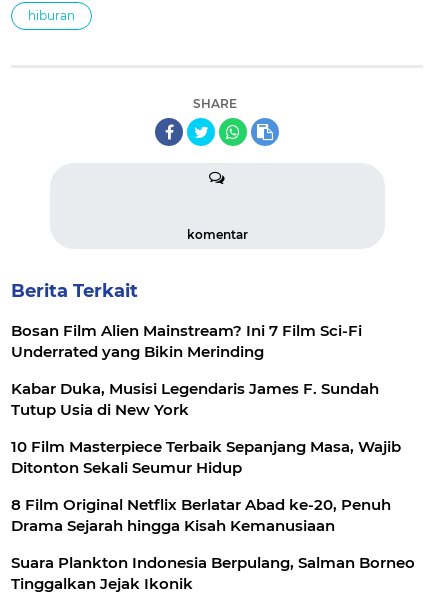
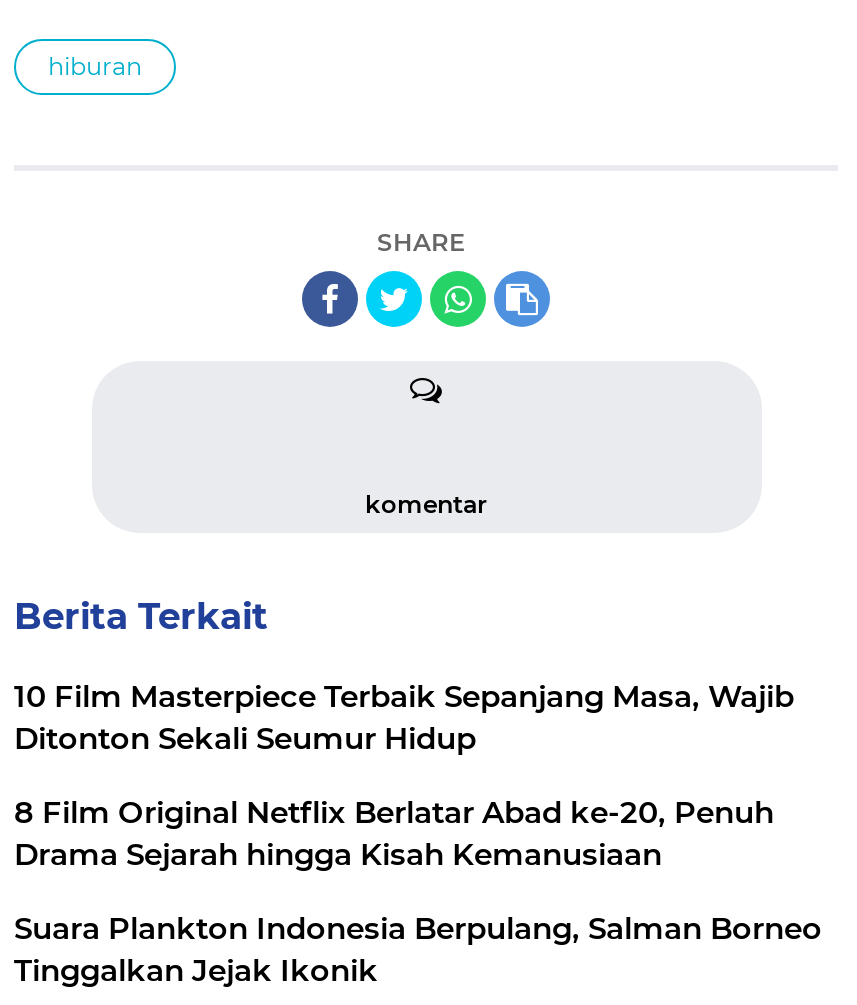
[11,321,379,419] Bosan Film Alien Mainstream? Ini 7 Film Sci-Fi | Underrated yang Bikin Merinding | Kabar Duka, Musisi Legendaris James F. Sundah | Tutup Usia di New York -> none

